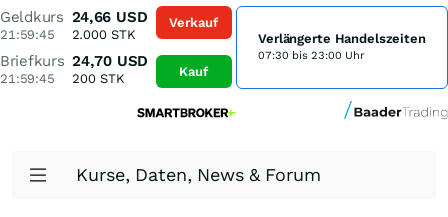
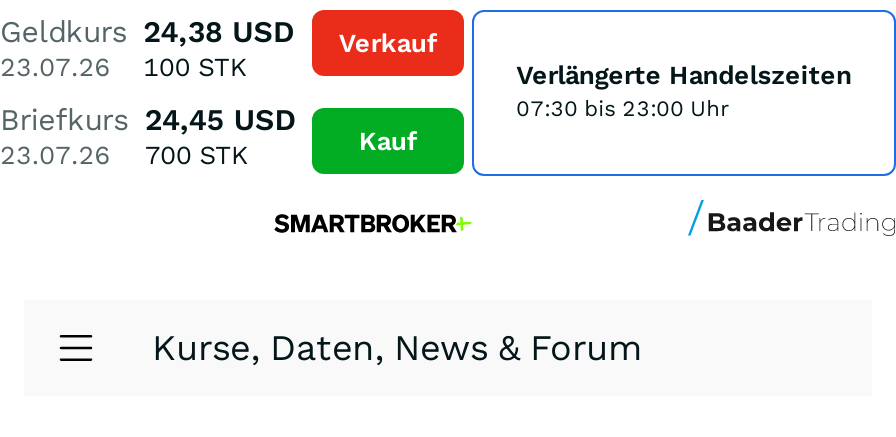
[0,8,218,29] Geldkurs 24,66 USD Verkauf -> [0,14,437,57] Geldkurs 24,38 USD Verkauf
[0,27,55,42] 21:59:45 -> [0,52,110,82] 23.07.26
[72,27,135,42] 2.000 STK -> [143,52,247,82] 100 STK
[0,52,148,70] Briefkurs 24,70 USD -> [0,102,296,138] Briefkurs 24,45 USD
[0,71,55,86] 21:59:45 -> [0,140,110,170] 23.07.26
[72,71,124,86] 200 STK -> [145,140,249,170] 700 STK

